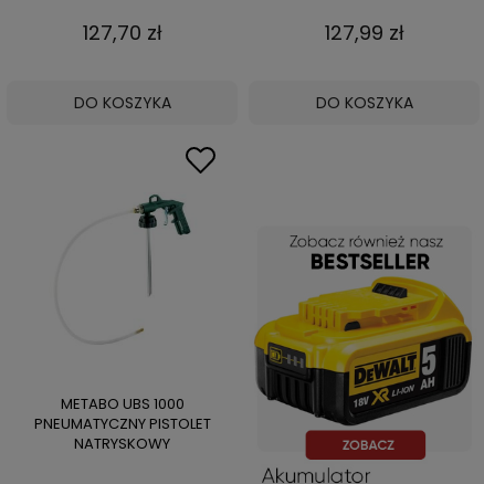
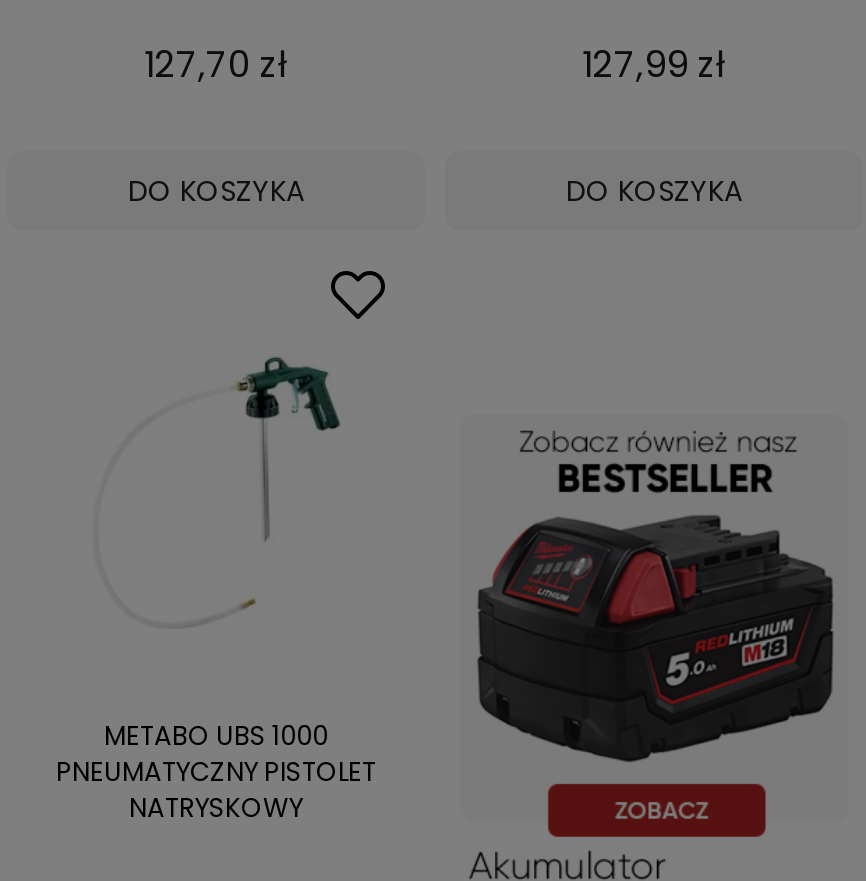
[253,275,473,427] [image] -> [455,505,849,775] [image]

